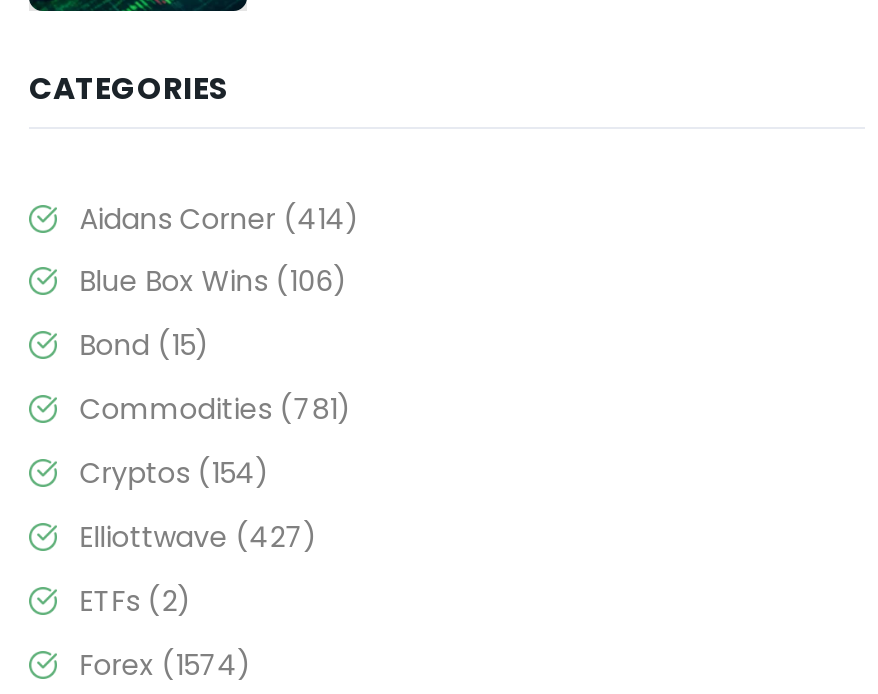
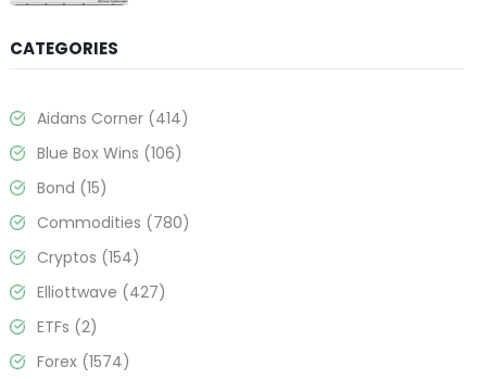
[79,390,351,430] Commodities (781) -> [37,212,190,233] Commodities (780)

